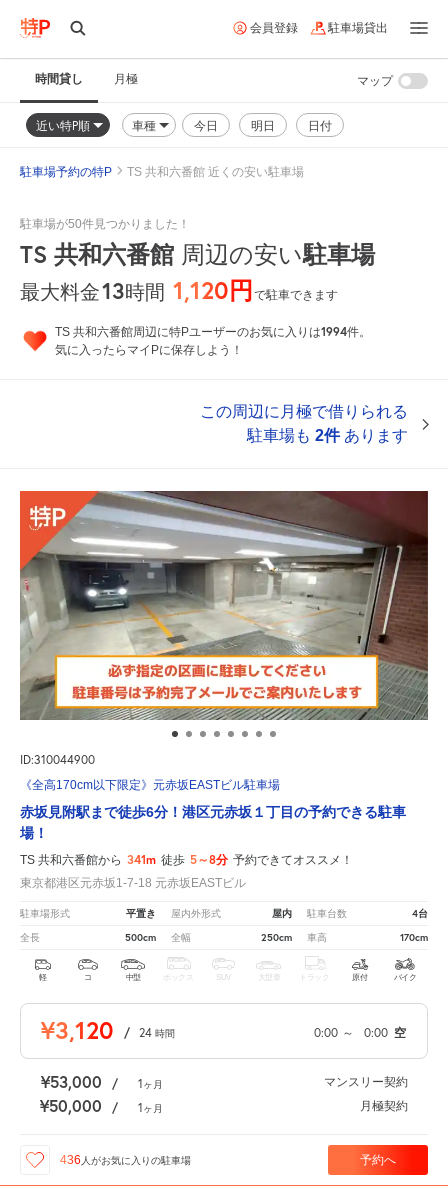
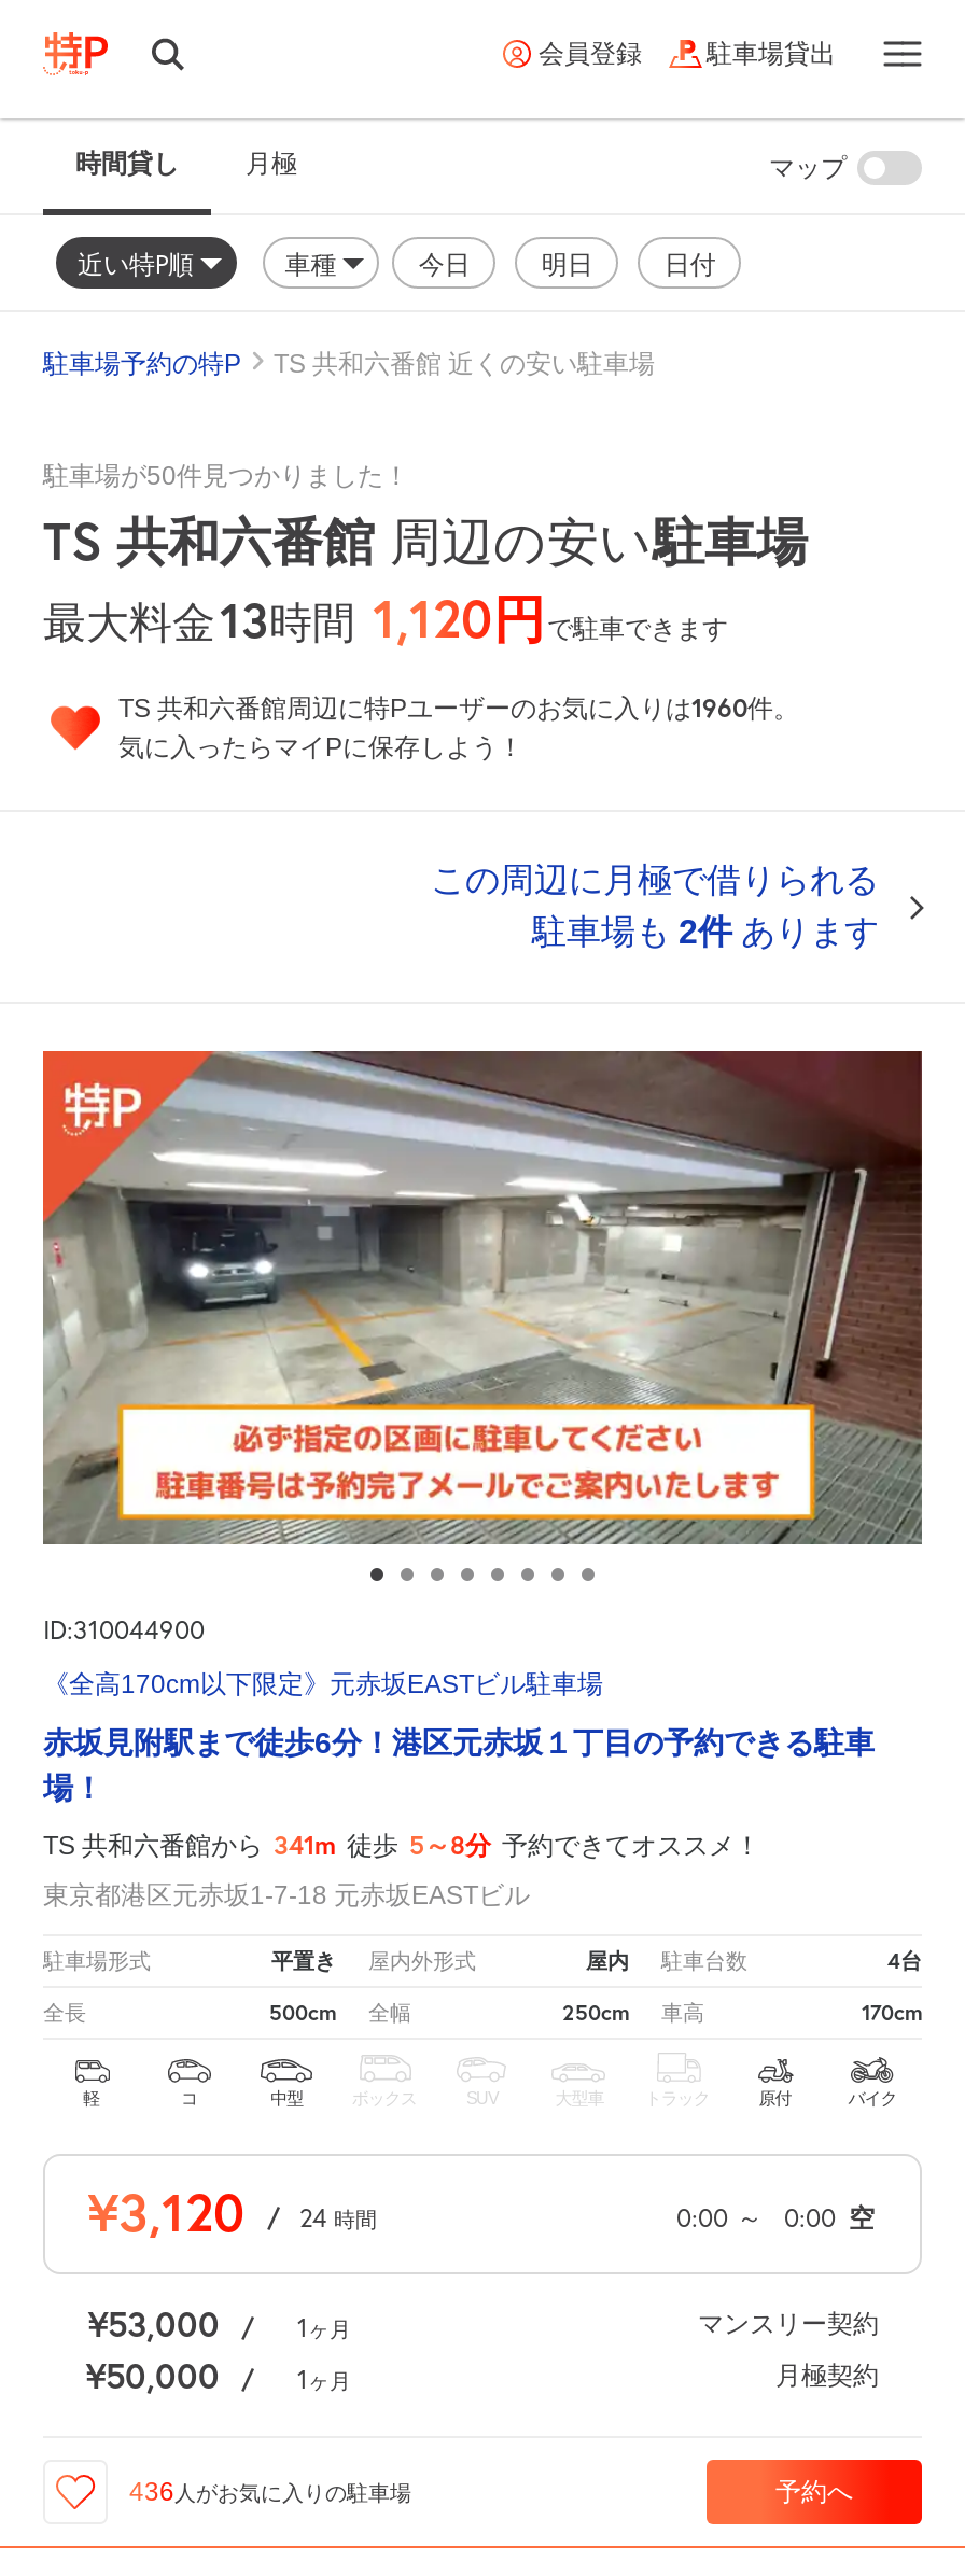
[55,324,371,339] TS 共和六番館周辺に特Pユーザーのお気に入りは1994件。 -> [118,691,799,724] TS 共和六番館周辺に特Pユーザーのお気に入りは1960件。

